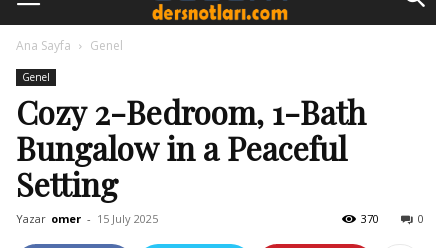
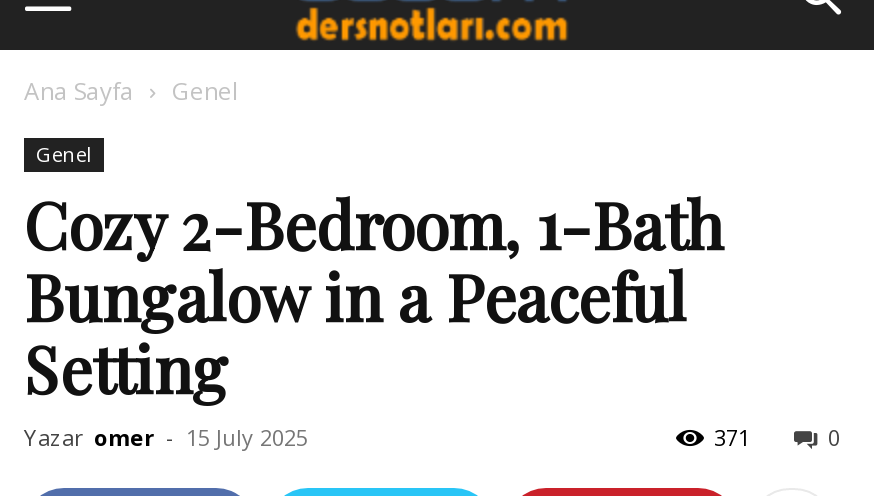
[361,211,379,226] 370 -> [714,422,750,452] 371

